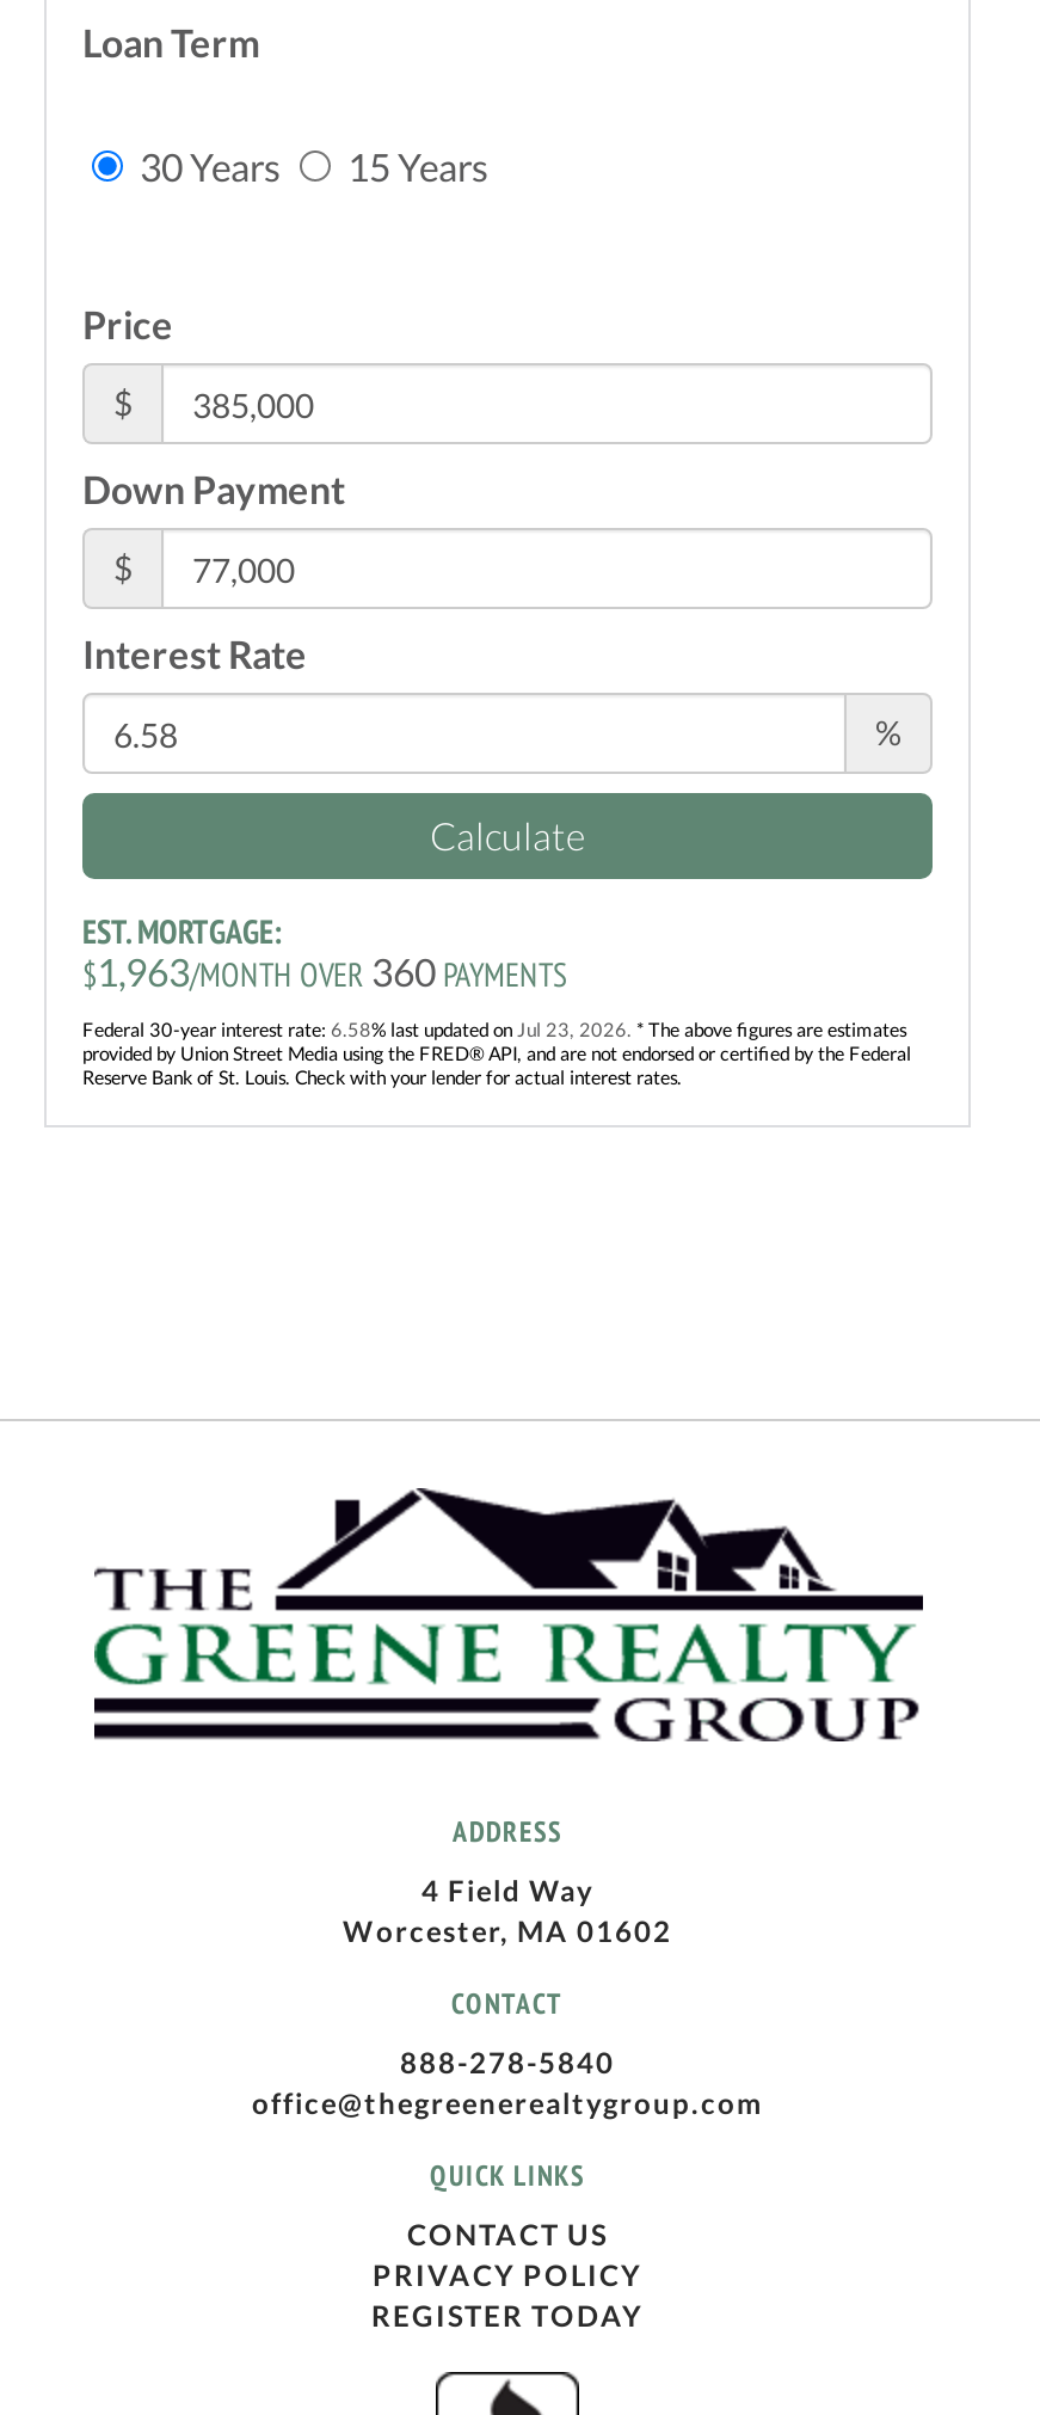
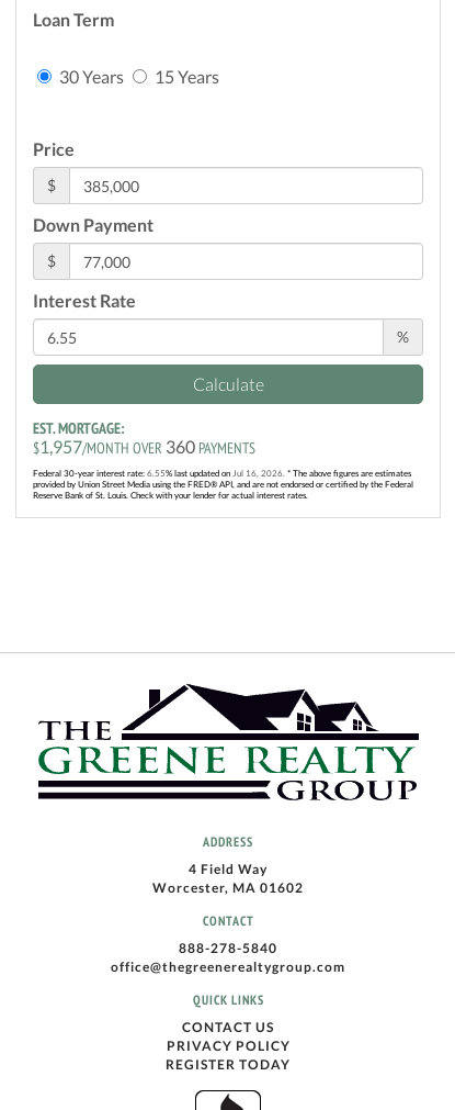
[82,950,567,997] $1,963/MONTH OVER 360 PAYMENTS -> [33,436,255,458] $1,957/MONTH OVER 360 PAYMENTS
[82,1019,906,1043] Federal 30-year interest rate: 6.58% last updated on Jul 23, 2026. * The above figures are estimates -> [33,468,411,479] Federal 30-year interest rate: 6.55% last updated on Jul 16, 2026. * The above figures are estimates

